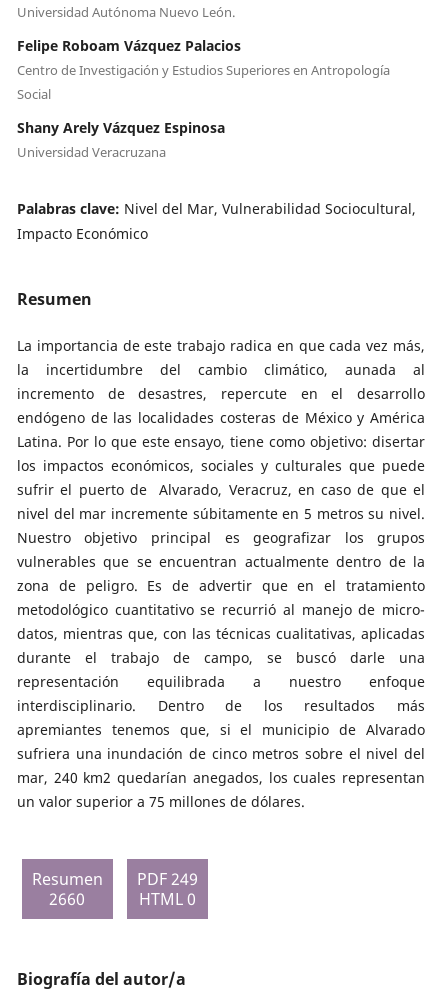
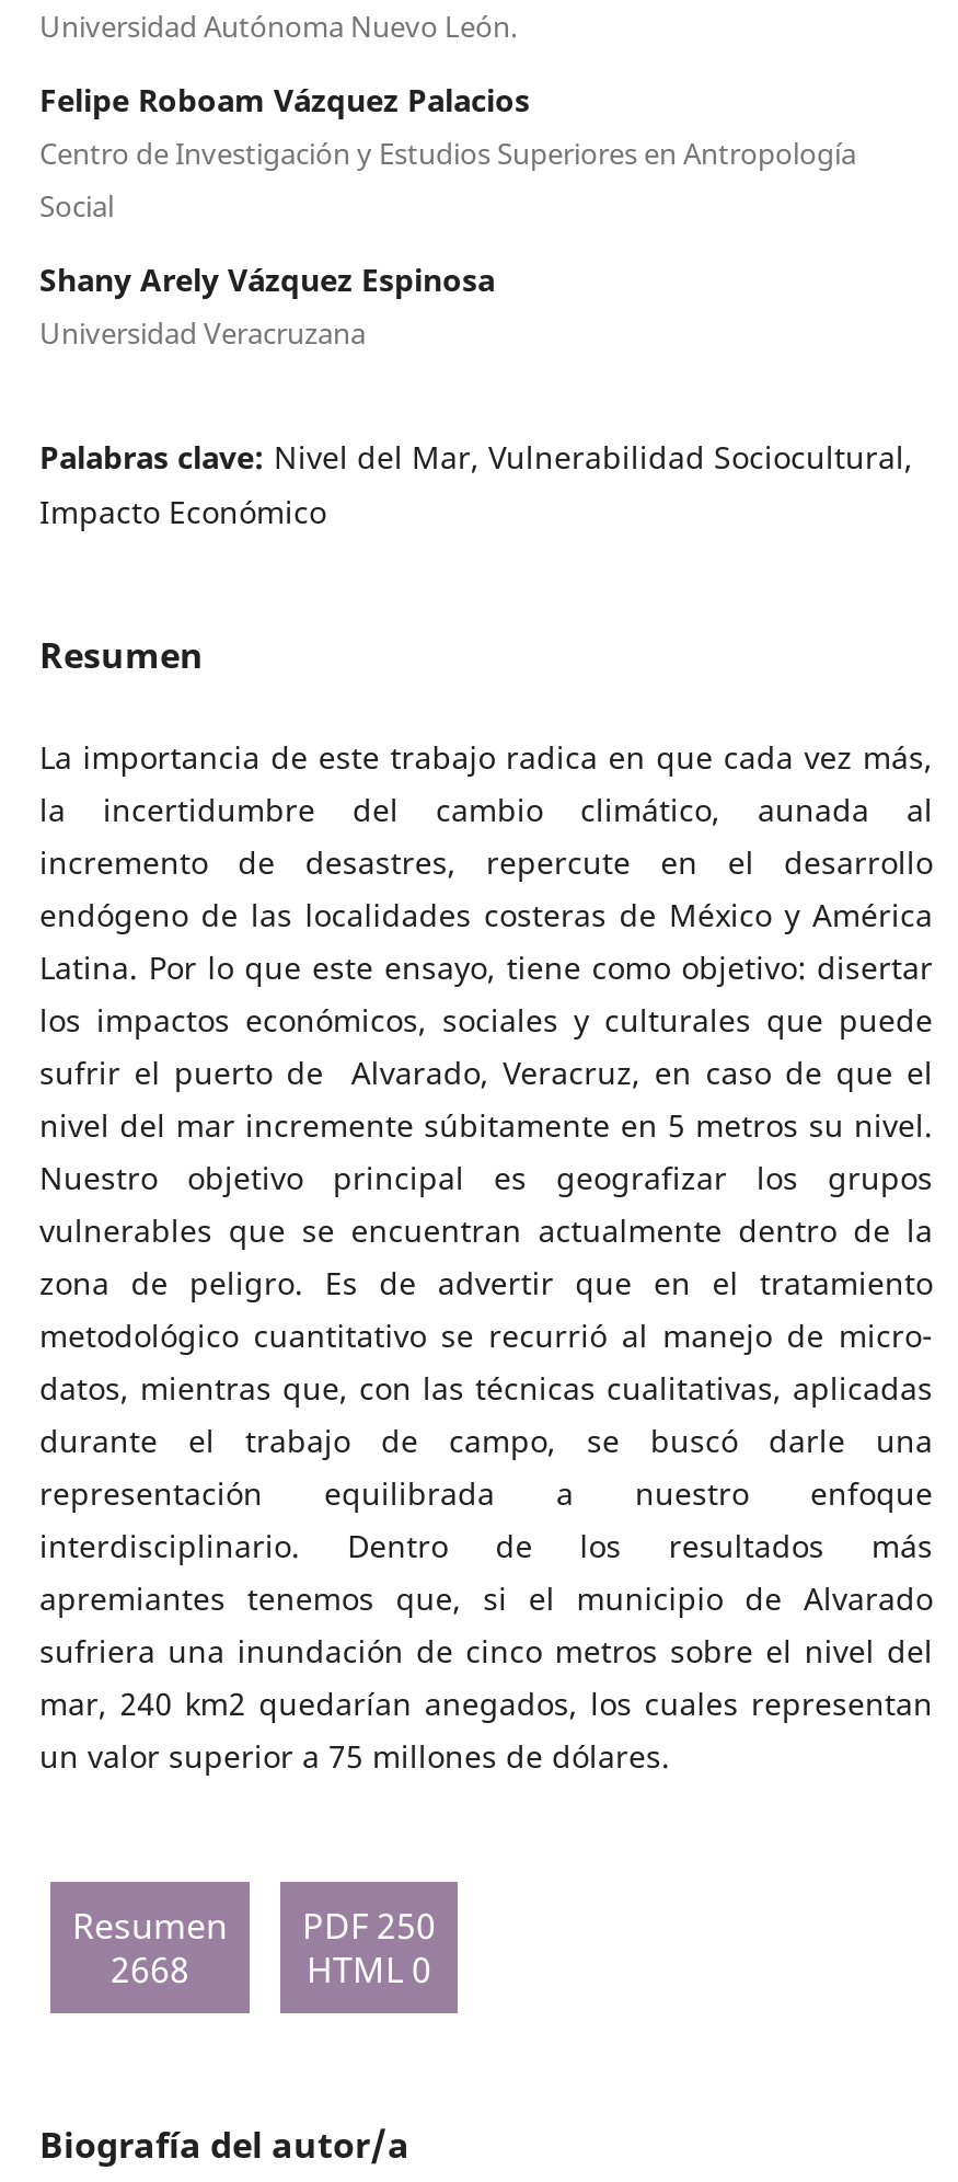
[32,868,198,890] Resumen PDF 249 -> [72,1902,436,1950] Resumen PDF 250
[49,888,85,910] 2660 -> [111,1945,189,1994] 2668

